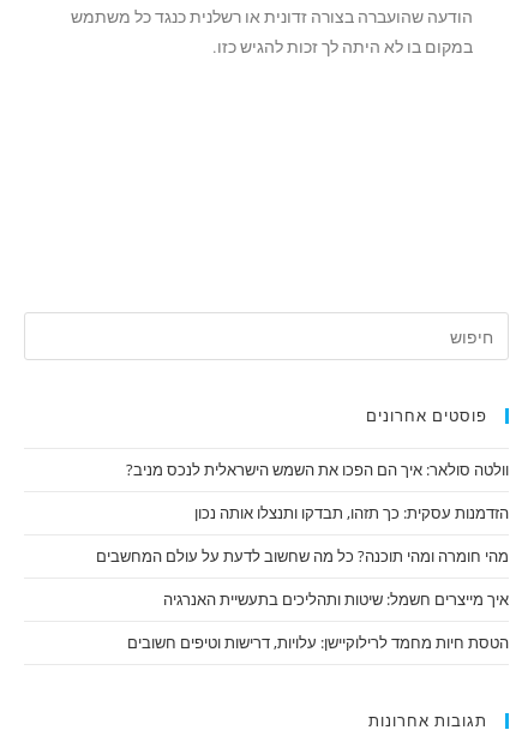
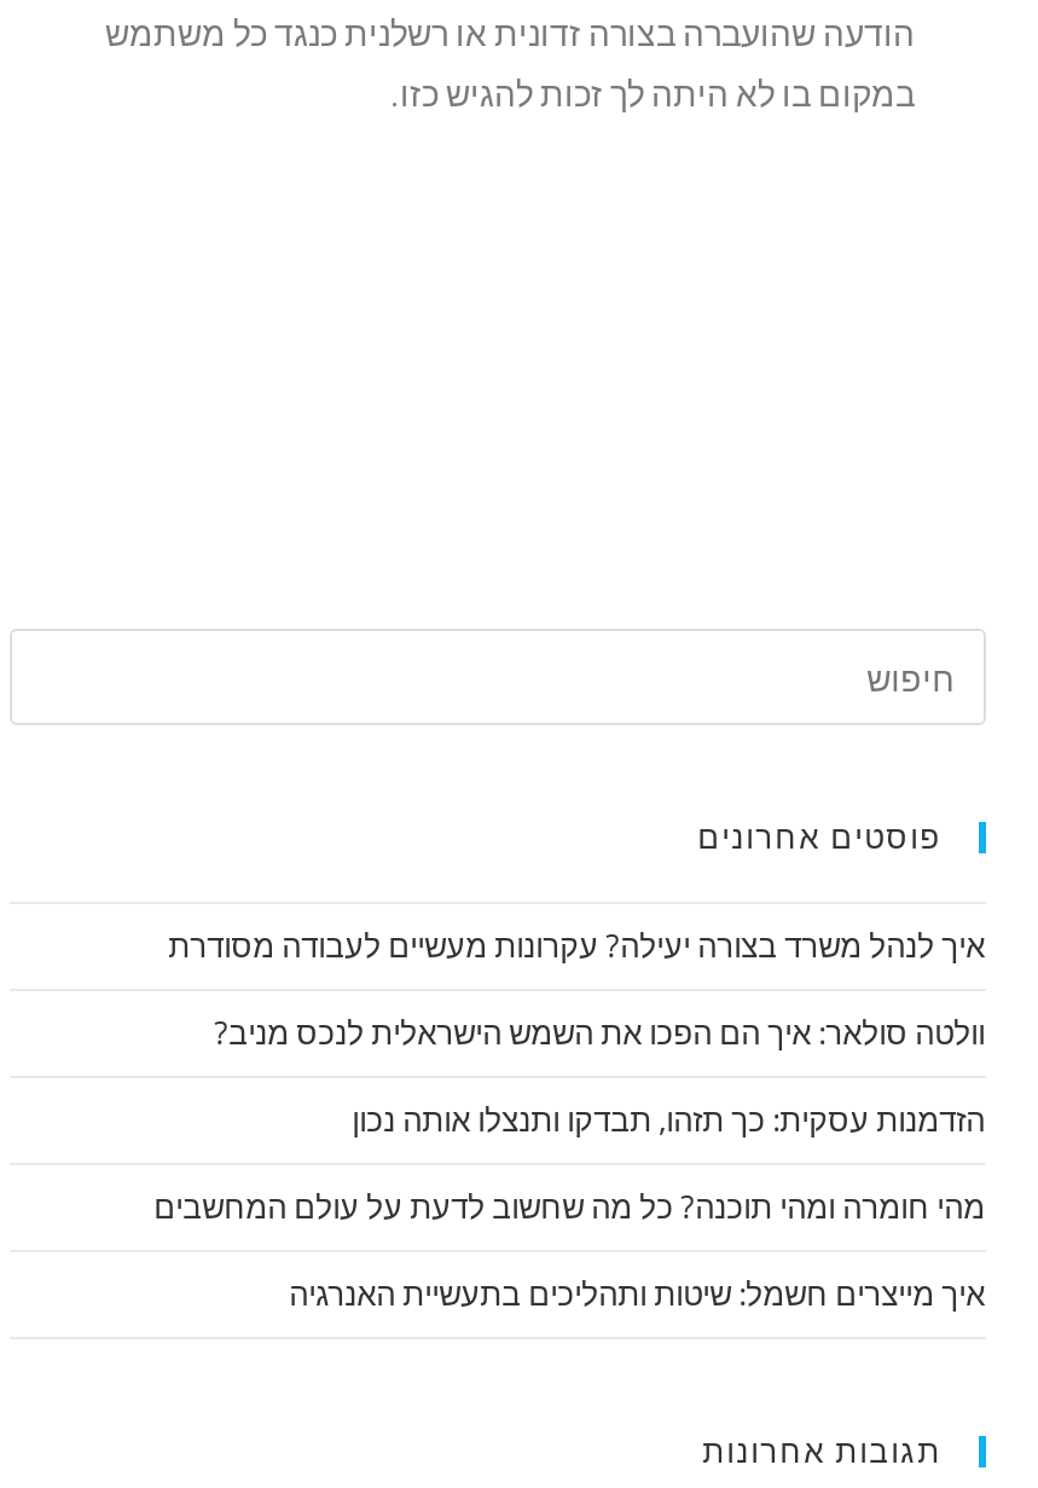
none -> [168,924,985,967] איך לנהל משרד בצורה יעילה? עקרונות מעשיים לעבודה מסודרת
moved [96,459,508,610] -> [154,1011,985,1315]: וולטה סולאר: איך הם הפכו את השמש הישראלית לנכס מניב? | הזדמנות עסקית: כך תזהו, תבדקו ותנצלו אותה נכון | מהי חומרה ומהי תוכנה? כל מה שחשוב לדעת על עולם המחשבים | איך מייצרים חשמל: שיטות ותהליכים בתעשיית האנרגיה
[127,632,508,653] הטסת חיות מחמד לרילוקיישן: עלויות, דרישות וטיפים חשובים -> none

